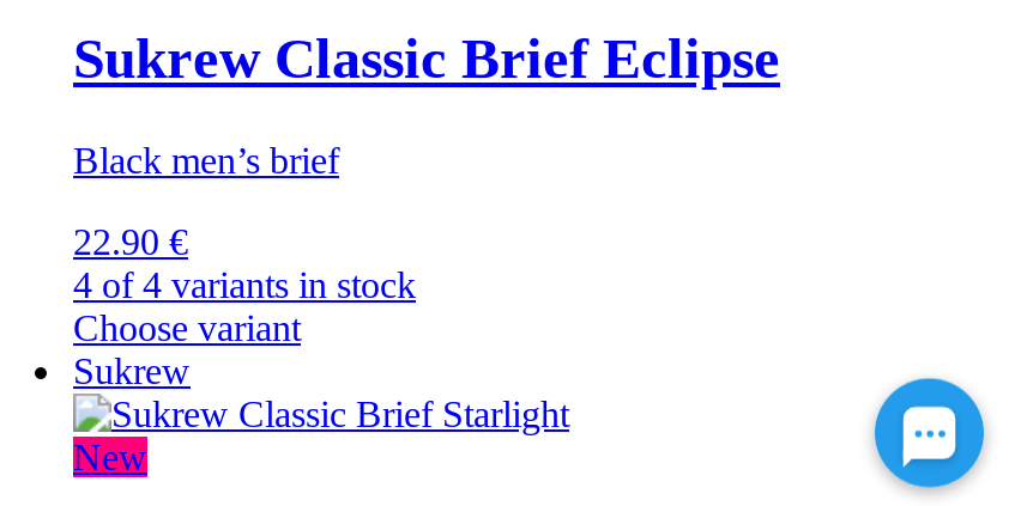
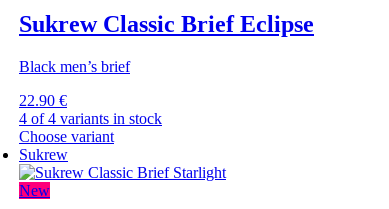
[871,374,989,494] [image] -> none

